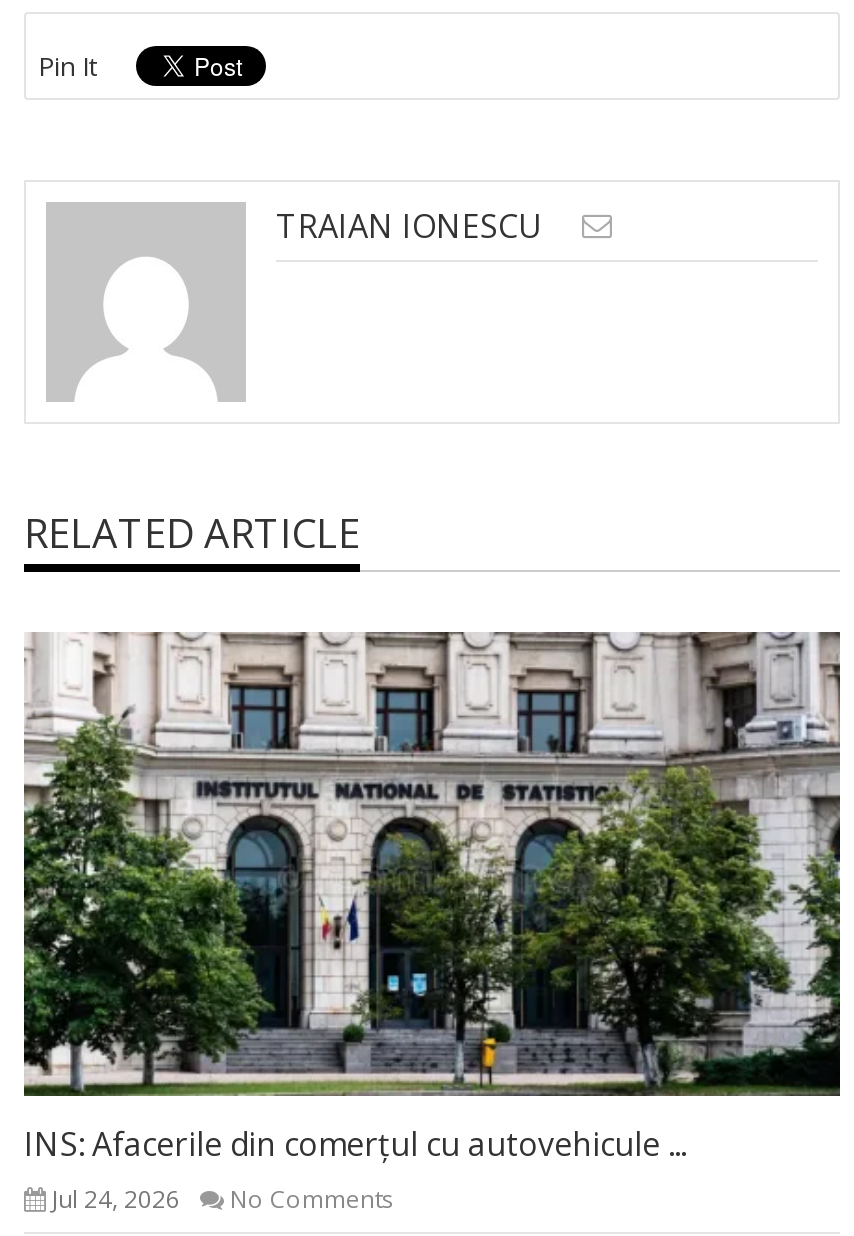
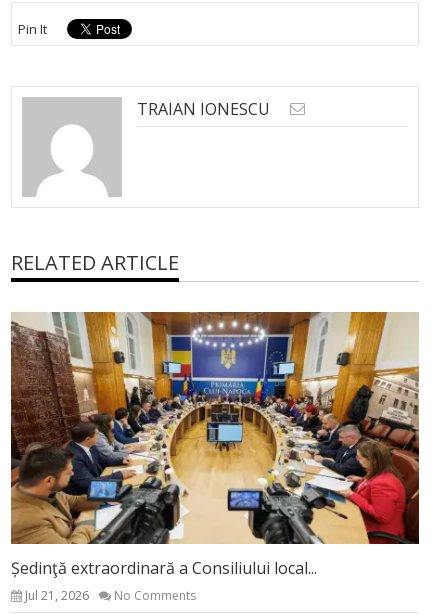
[22,632,842,1216] [image] | INS: Afacerile din comerțul cu autovehicule ... | Jul 24, 2026 -> [10,311,420,604] [image] | Ședinţă extraordinară a Consiliului local... | Jul 21, 2026

